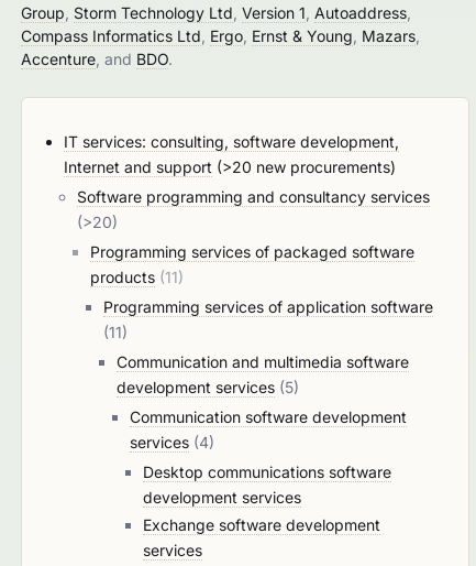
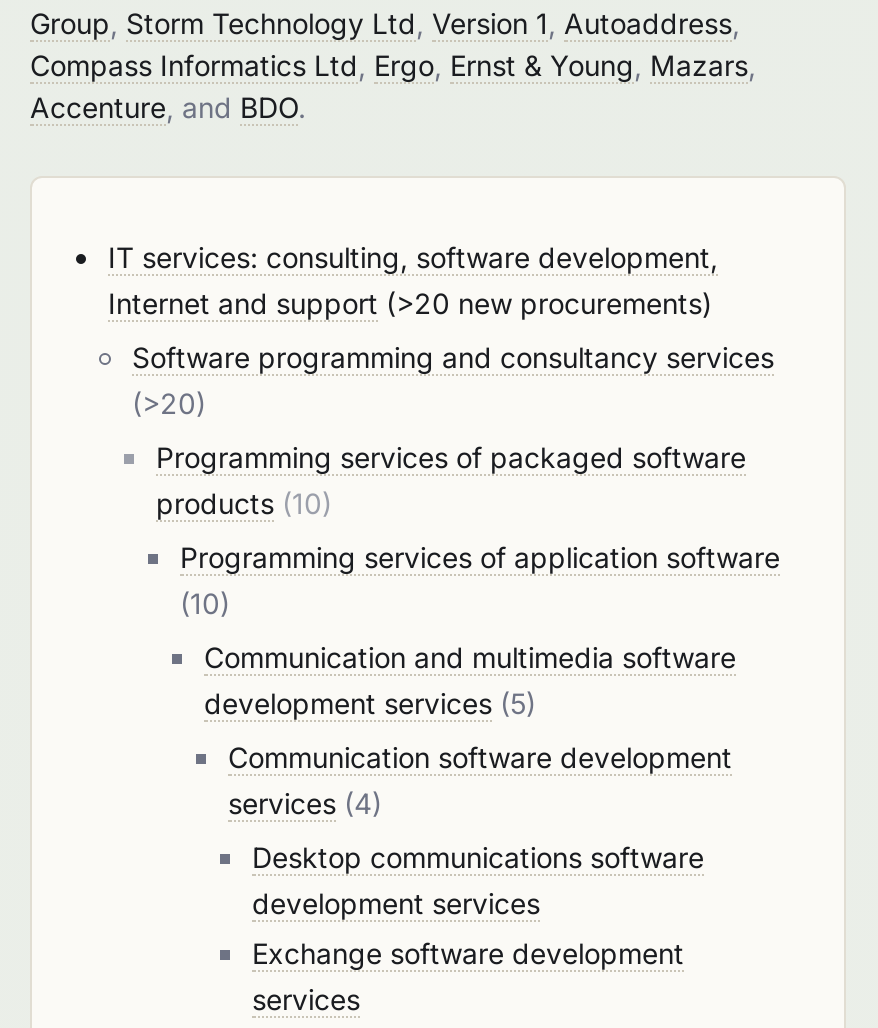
[90,268,184,286] products (11) -> [156,486,332,520] products (10)
[103,323,128,341] (11) -> [180,586,230,620] (10)

